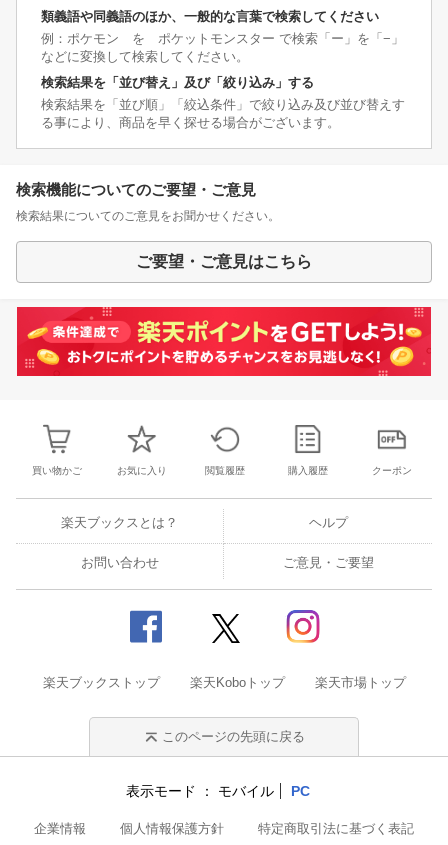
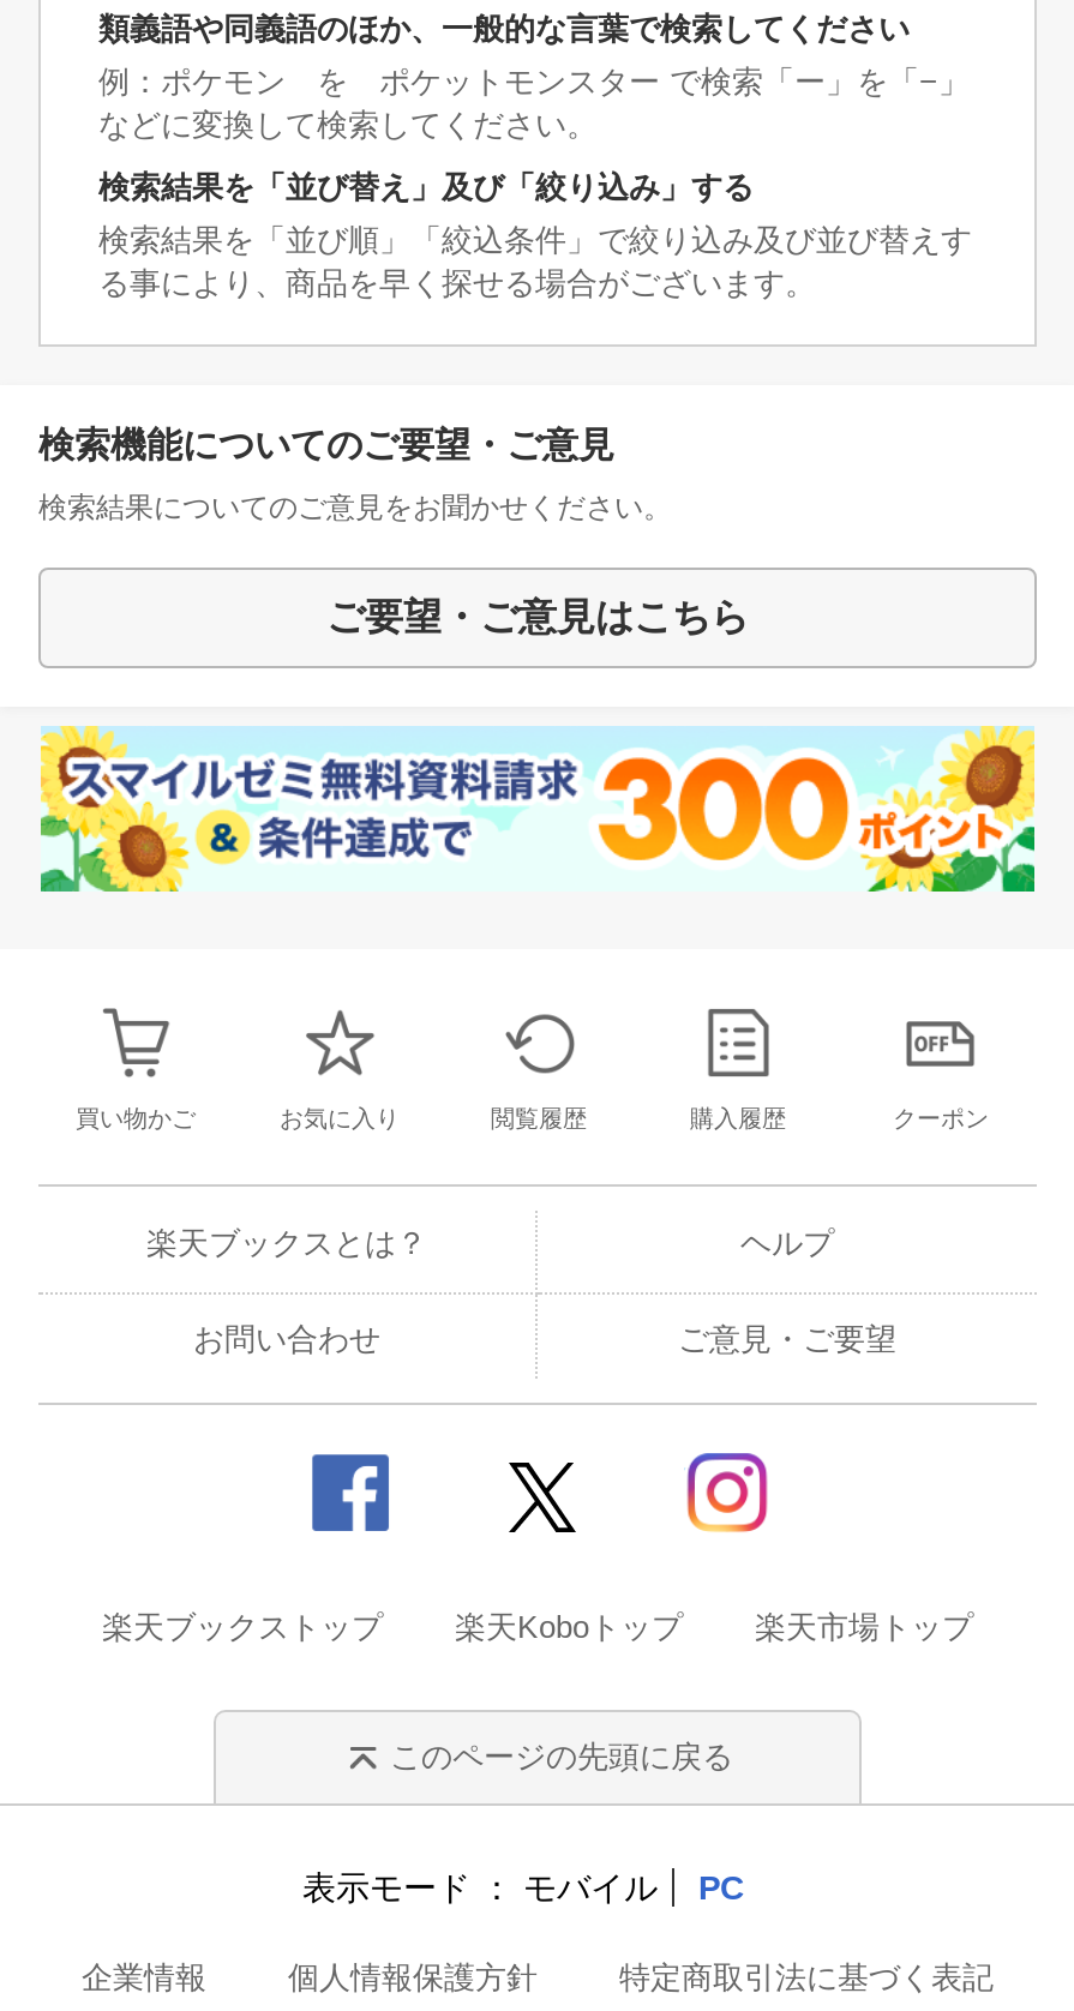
[16,306,432,377] [image] -> [38,724,1037,894] [image]

